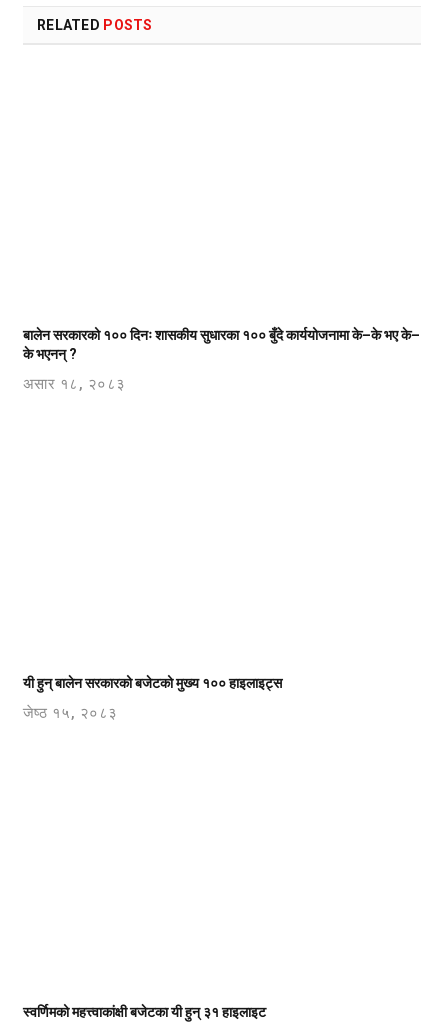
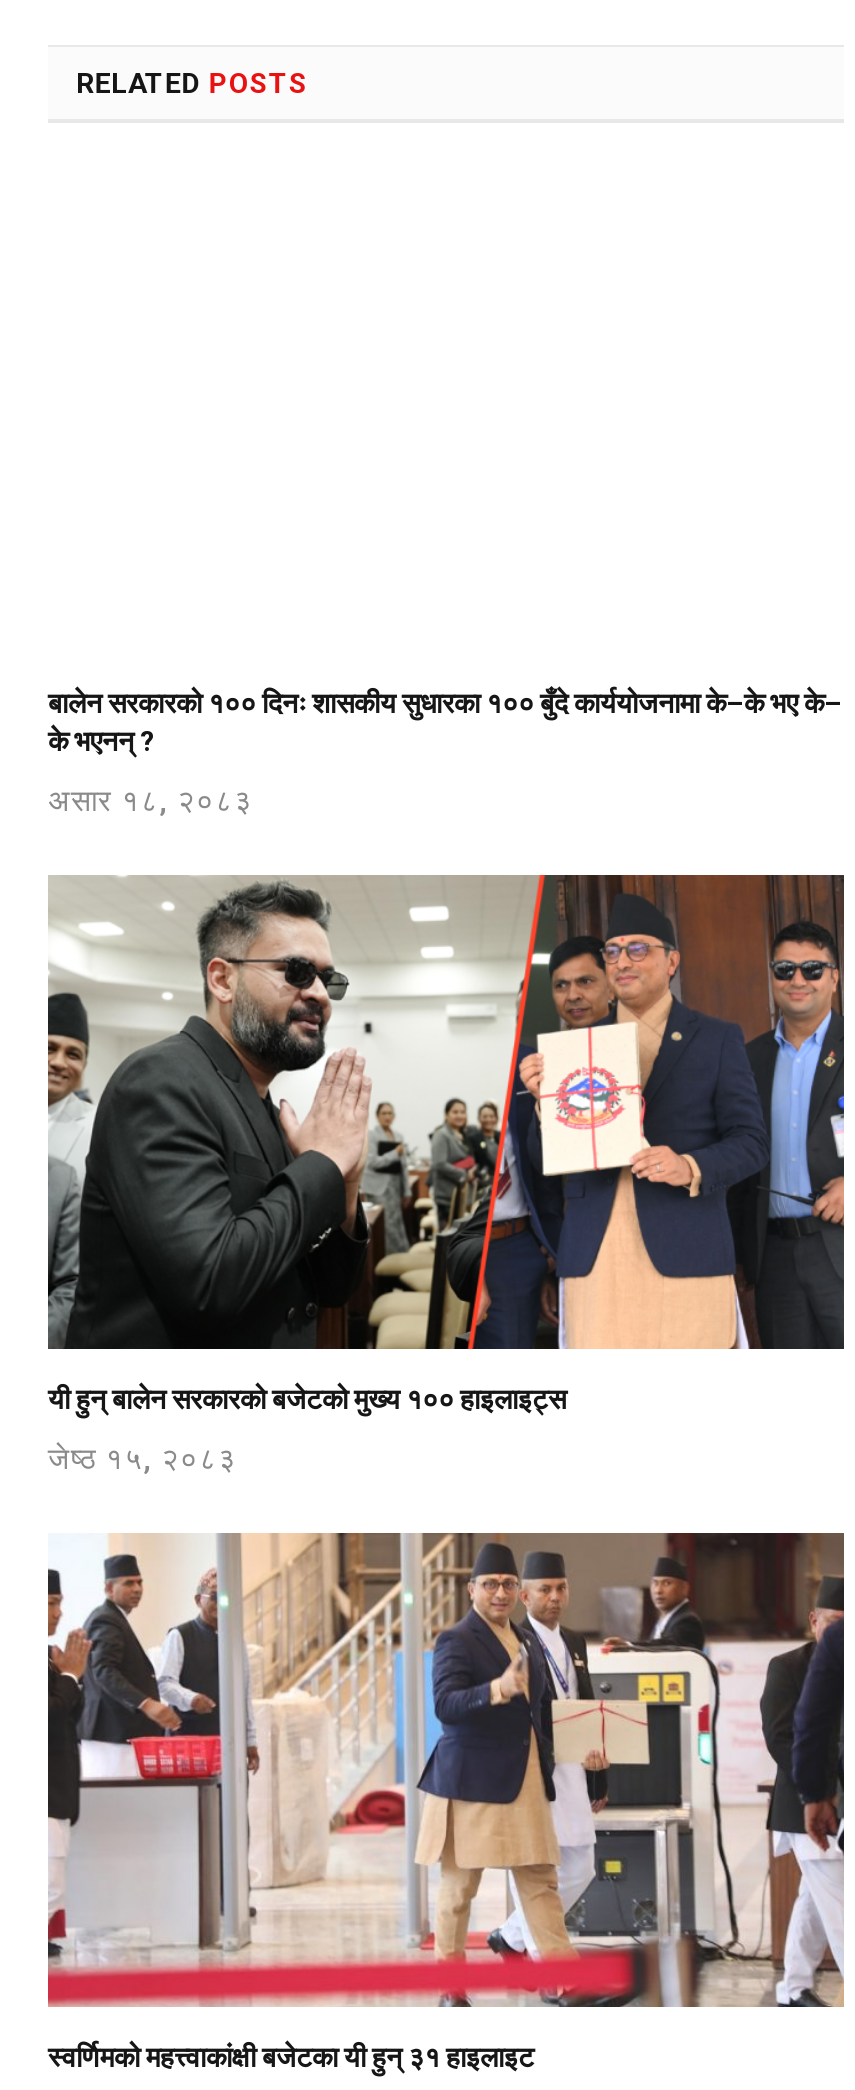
none -> [46,873,846,1351] [image]
none -> [46,1531,846,2009] [image]

